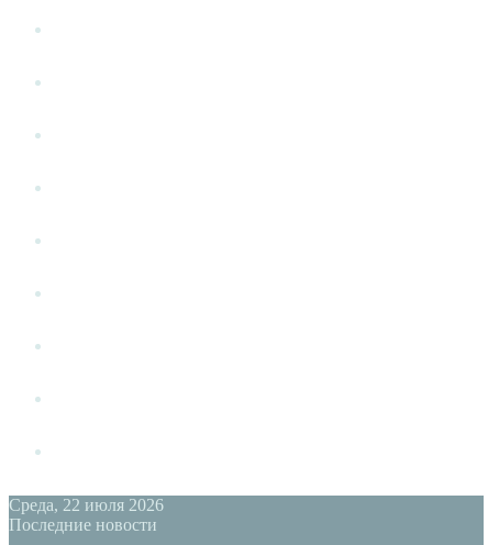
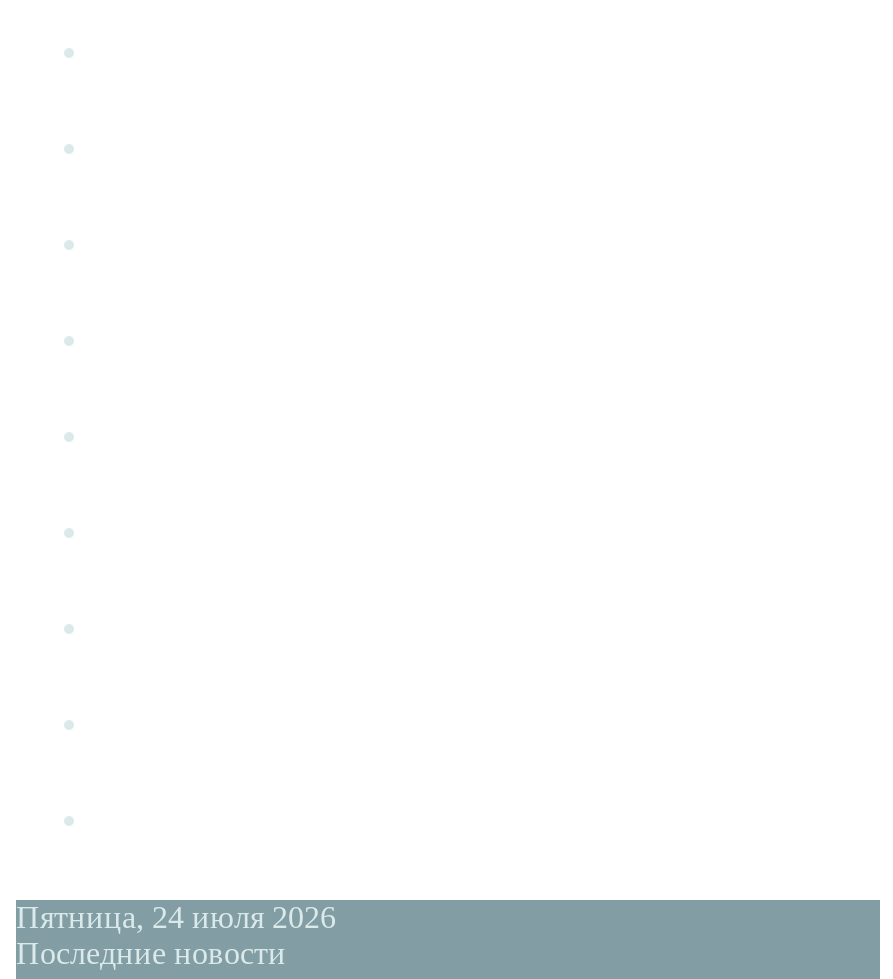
[9,496,164,514] Среда, 22 июля 2026 -> [16,900,336,934] Пятница, 24 июля 2026

